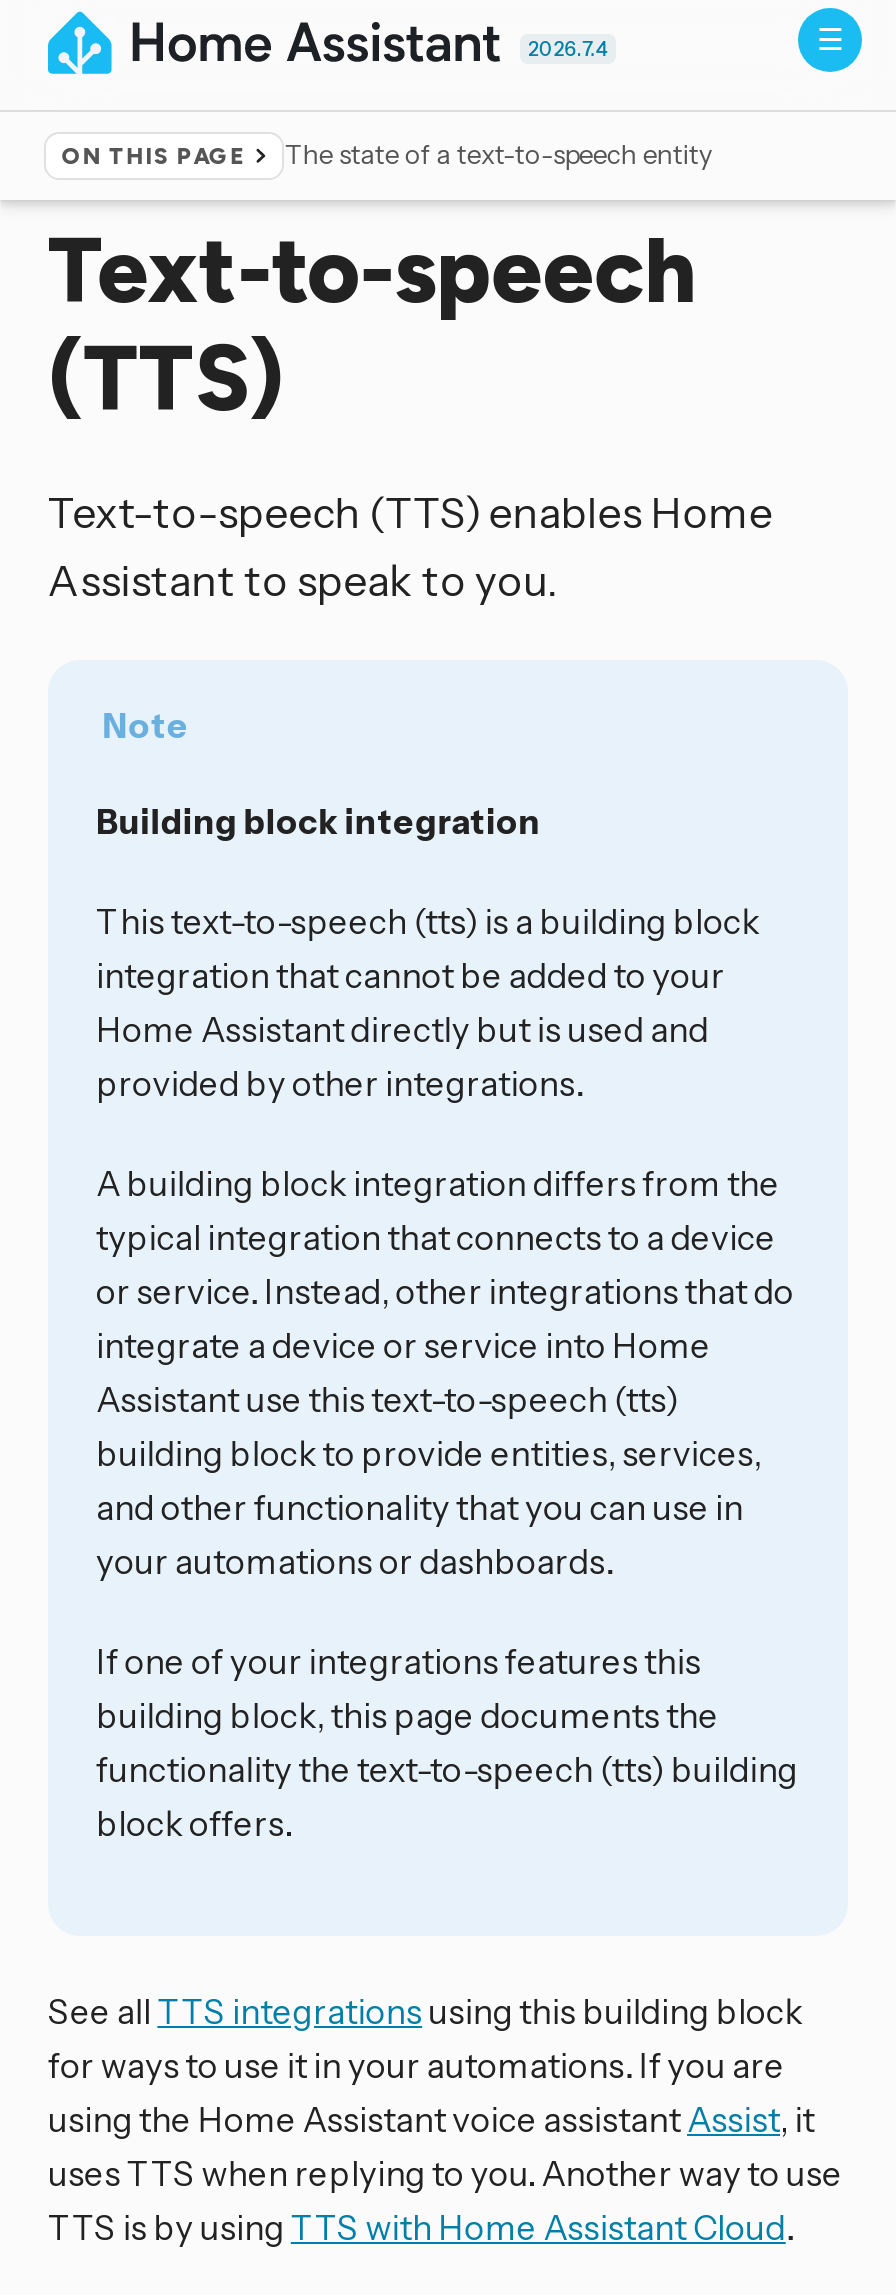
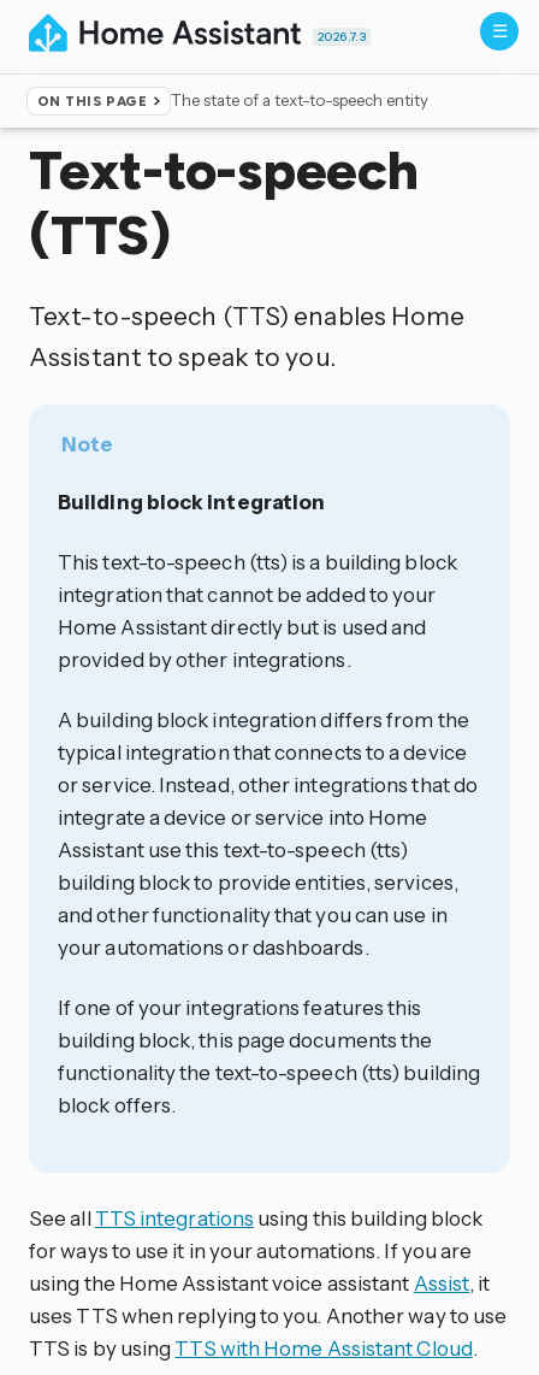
[528,35,608,61] 2026.7.4 -> [318,28,366,44] 2026.7.3

